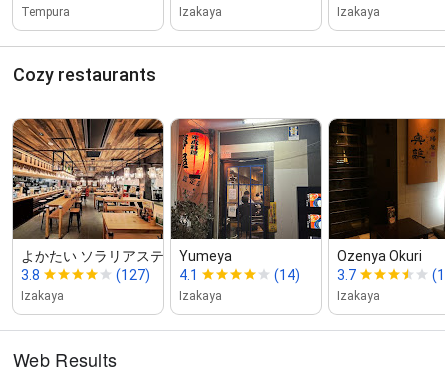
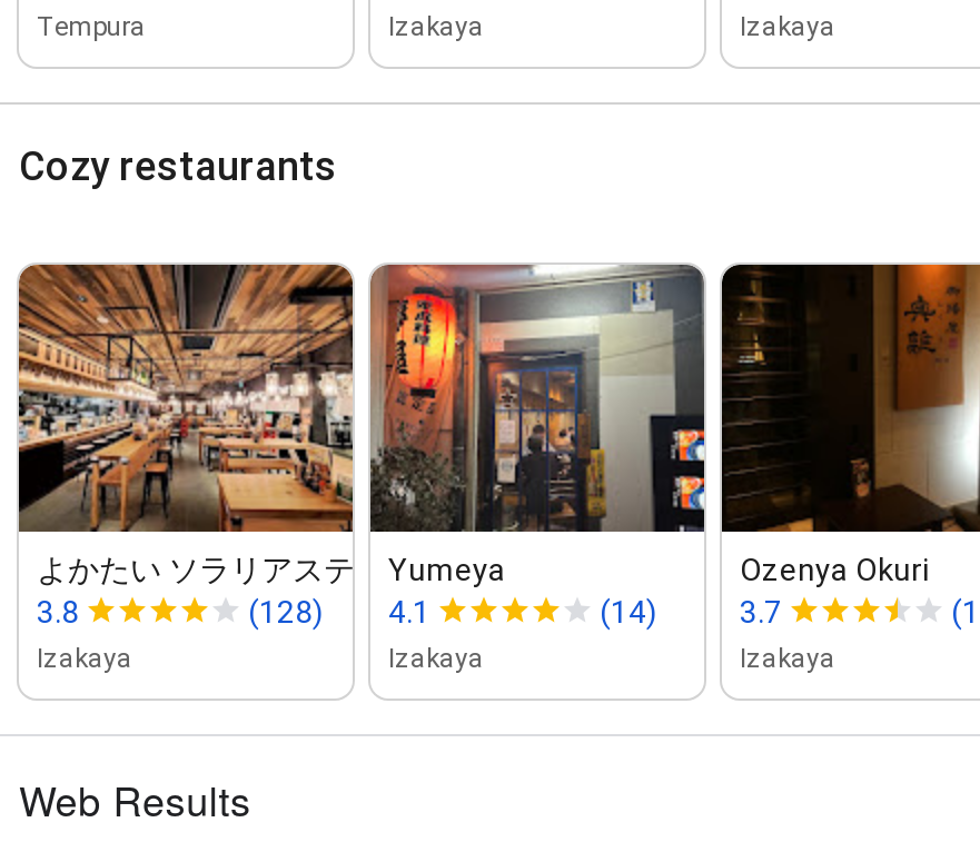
[116,267,198,283] (127) 4.1 -> [248,593,430,629] (128) 4.1

